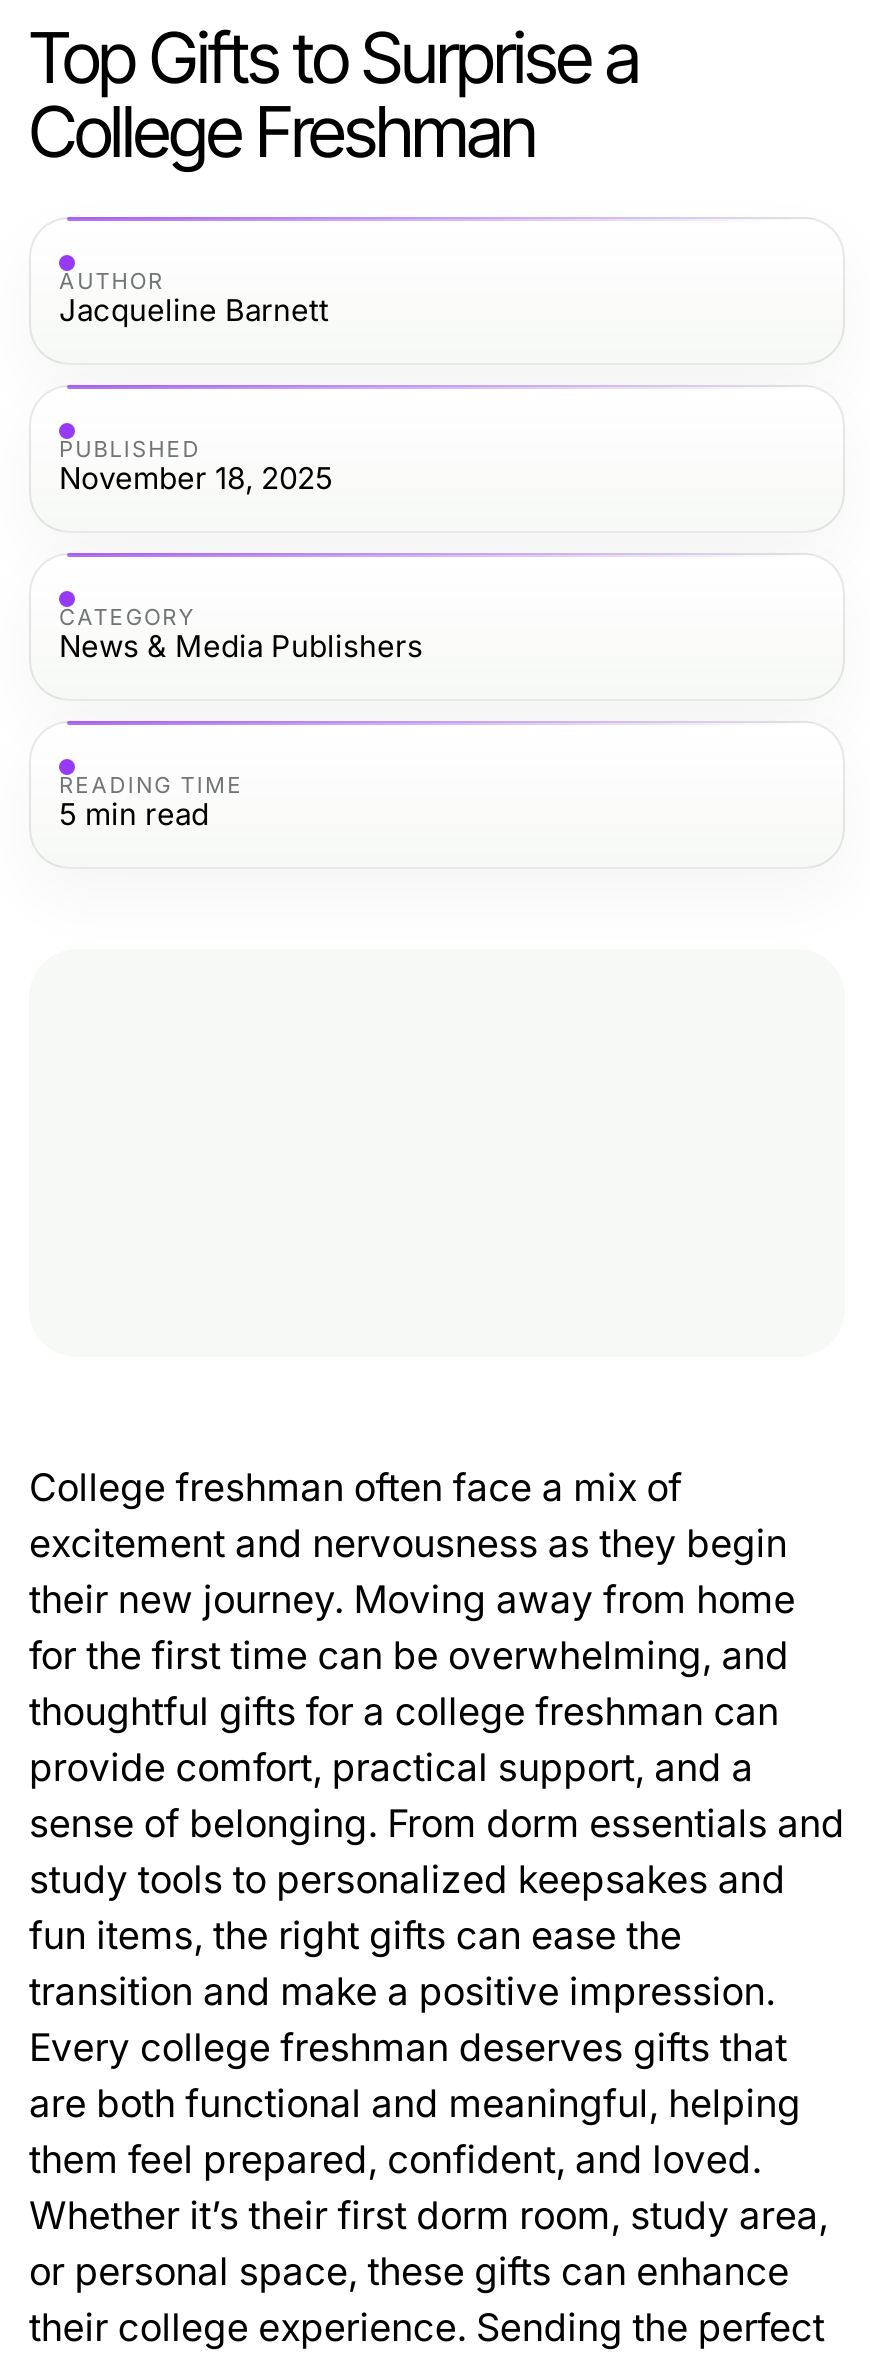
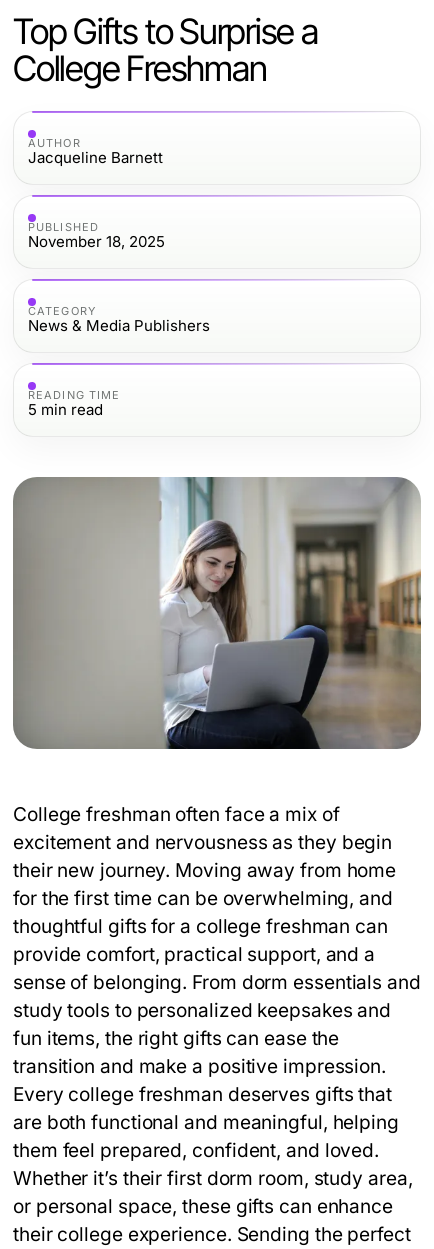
none -> [12,476,422,750] [image]

